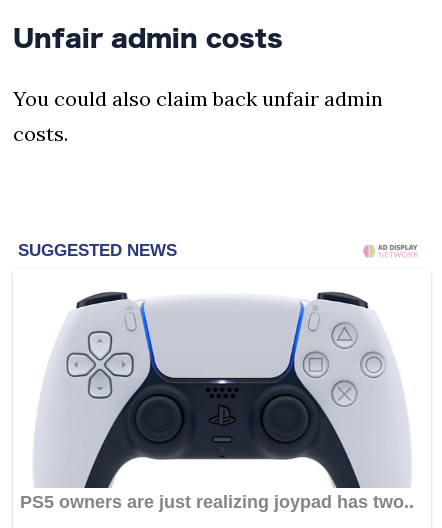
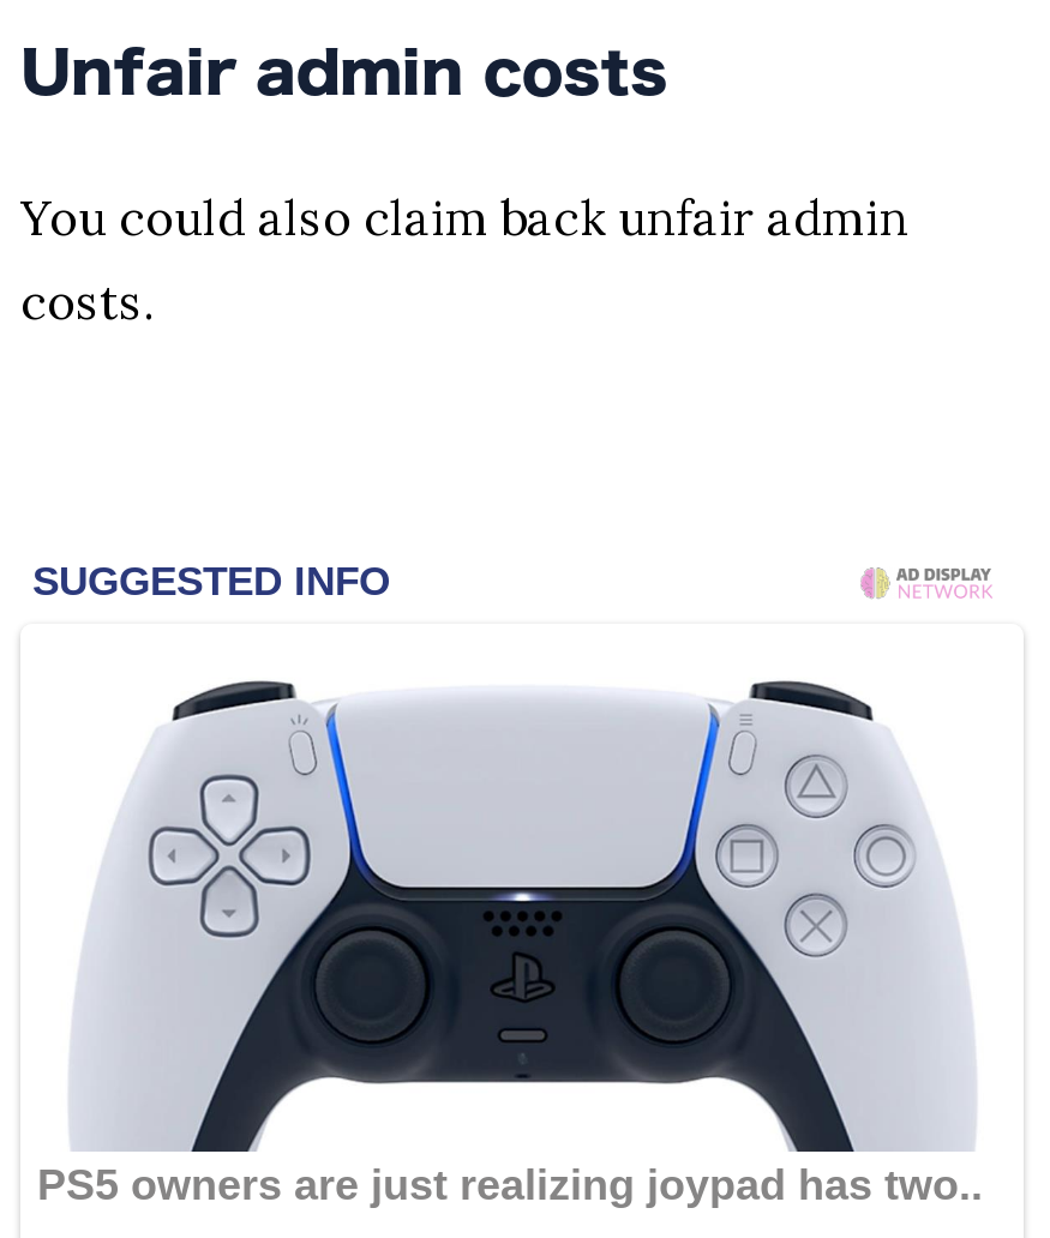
[18,241,177,260] SUGGESTED NEWS -> [32,559,390,605] SUGGESTED INFO

